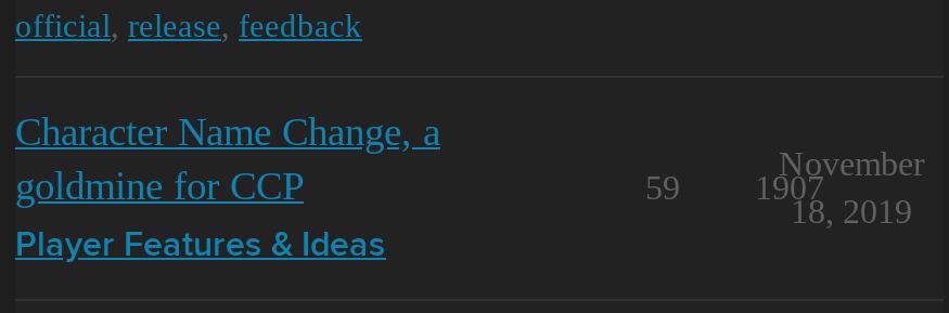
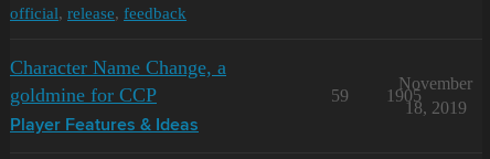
[755,168,824,205] 1907 -> [386,86,422,105] 1905

